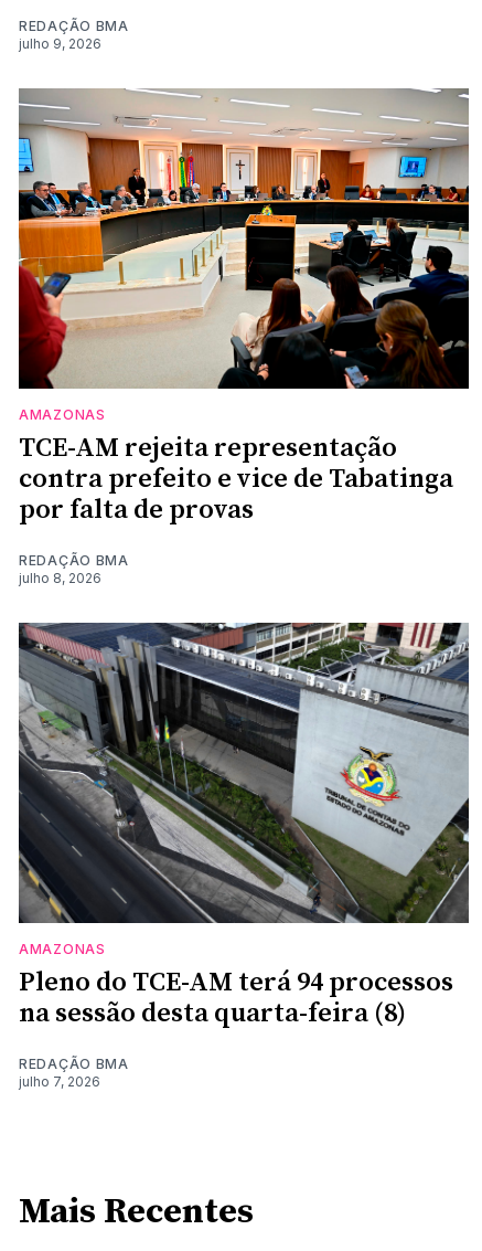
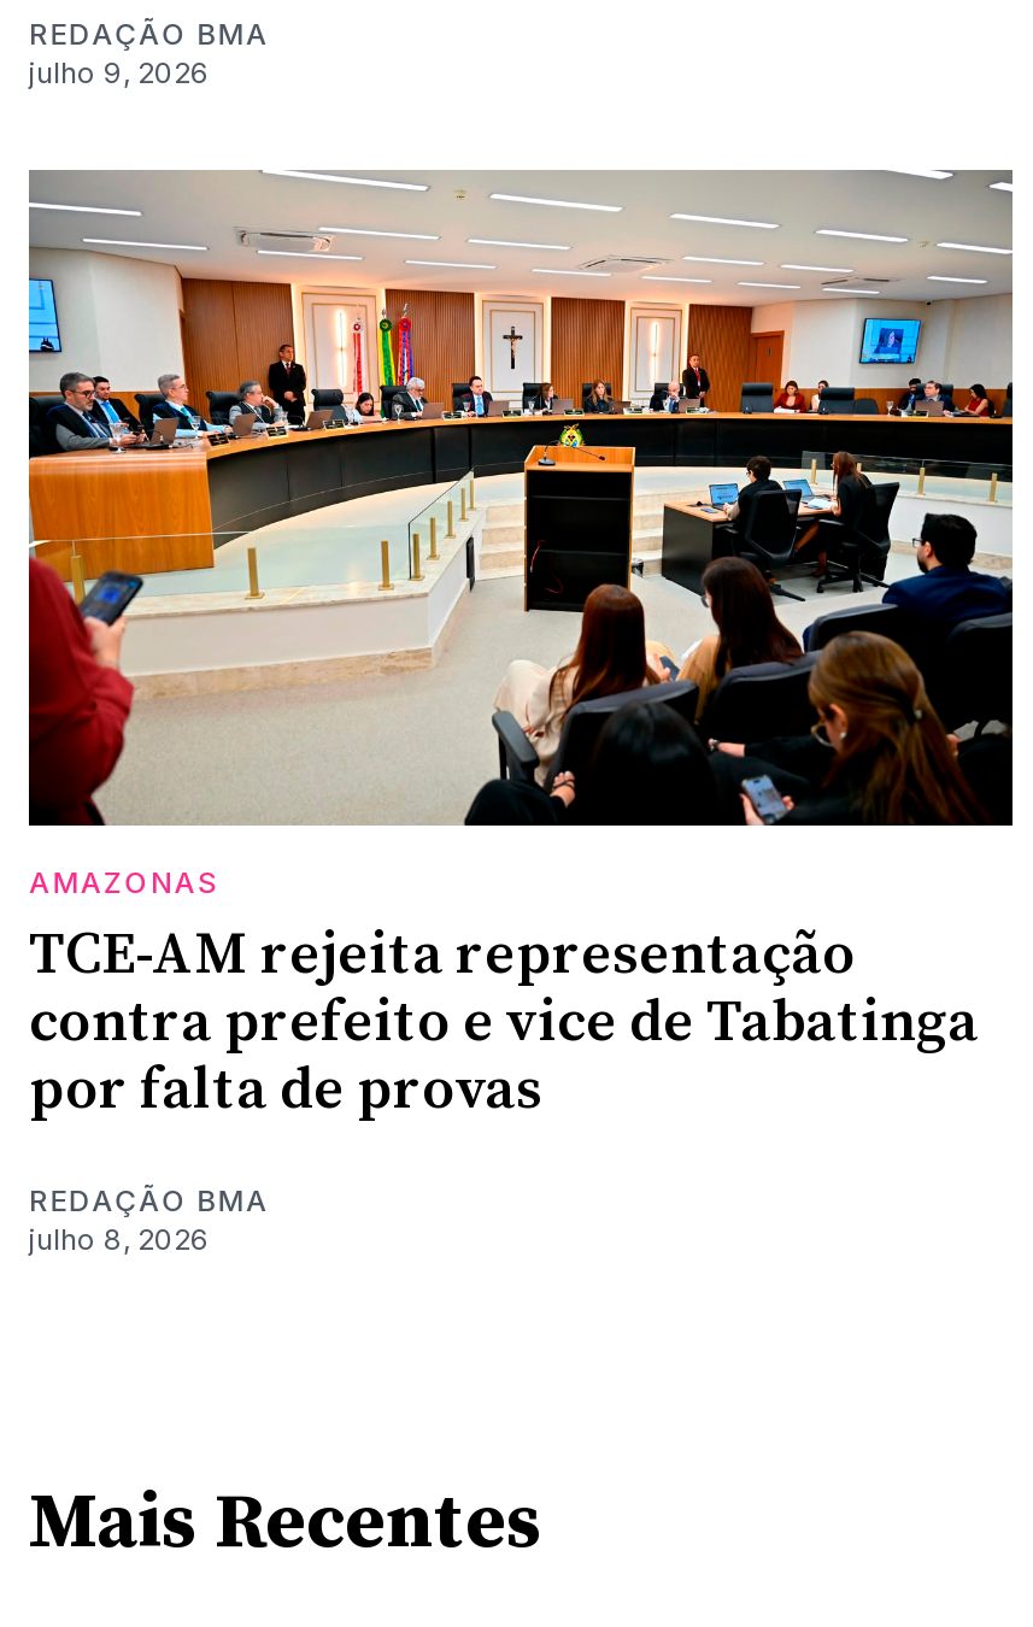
[18,622,470,1089] [image] | AMAZONAS | Pleno do TCE-AM terá 94 processos | na sessão desta quarta-feira (8) | REDAÇÃO BMA | julho 7, 2026 -> none

